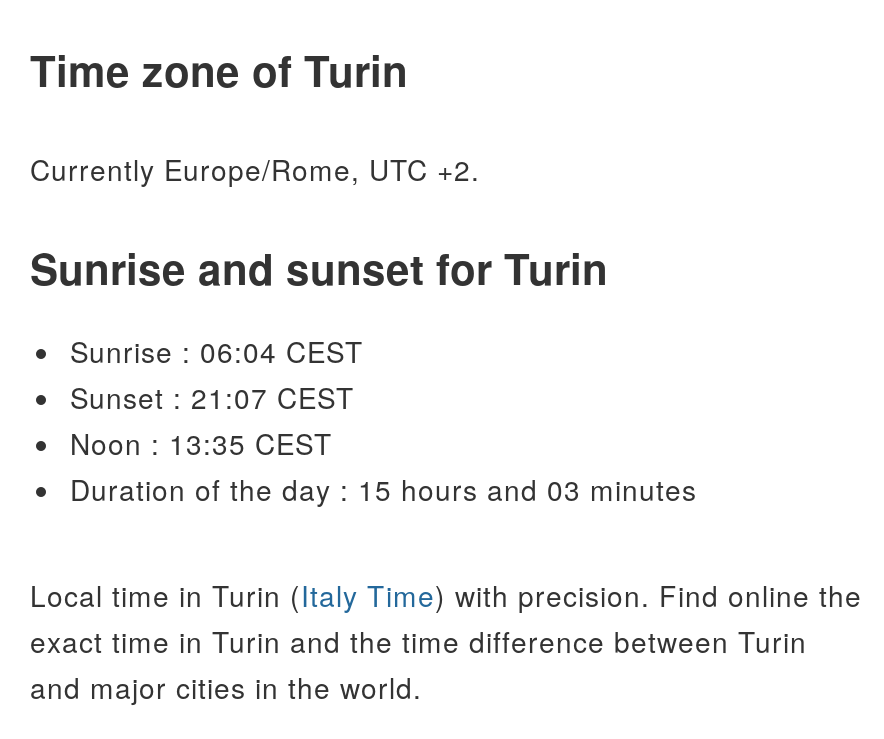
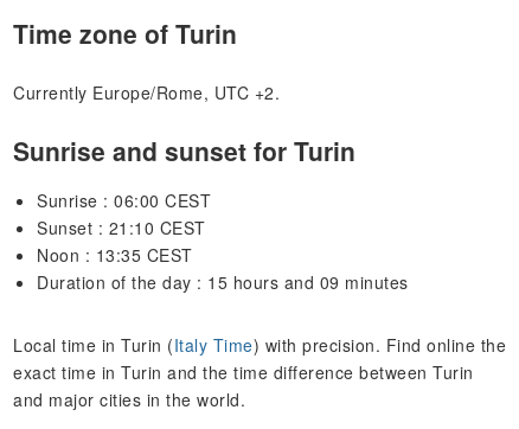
[70,332,364,372] Sunrise : 06:04 CEST -> [37,189,211,212] Sunrise : 06:00 CEST
[70,378,355,418] Sunset : 21:07 CEST -> [37,216,206,240] Sunset : 21:10 CEST
[70,470,697,510] Duration of the day : 15 hours and 03 minutes -> [37,271,408,294] Duration of the day : 15 hours and 09 minutes

